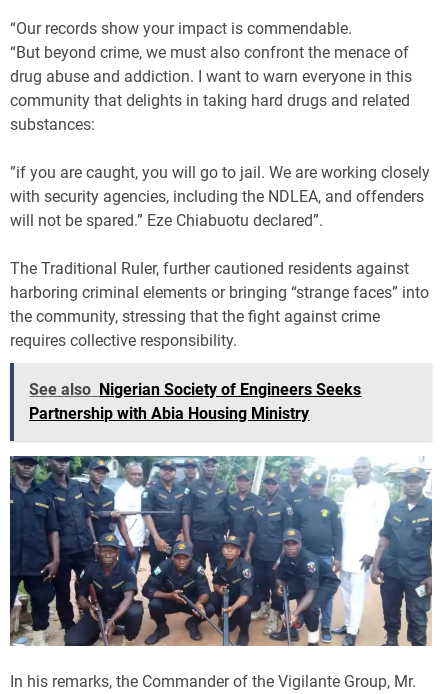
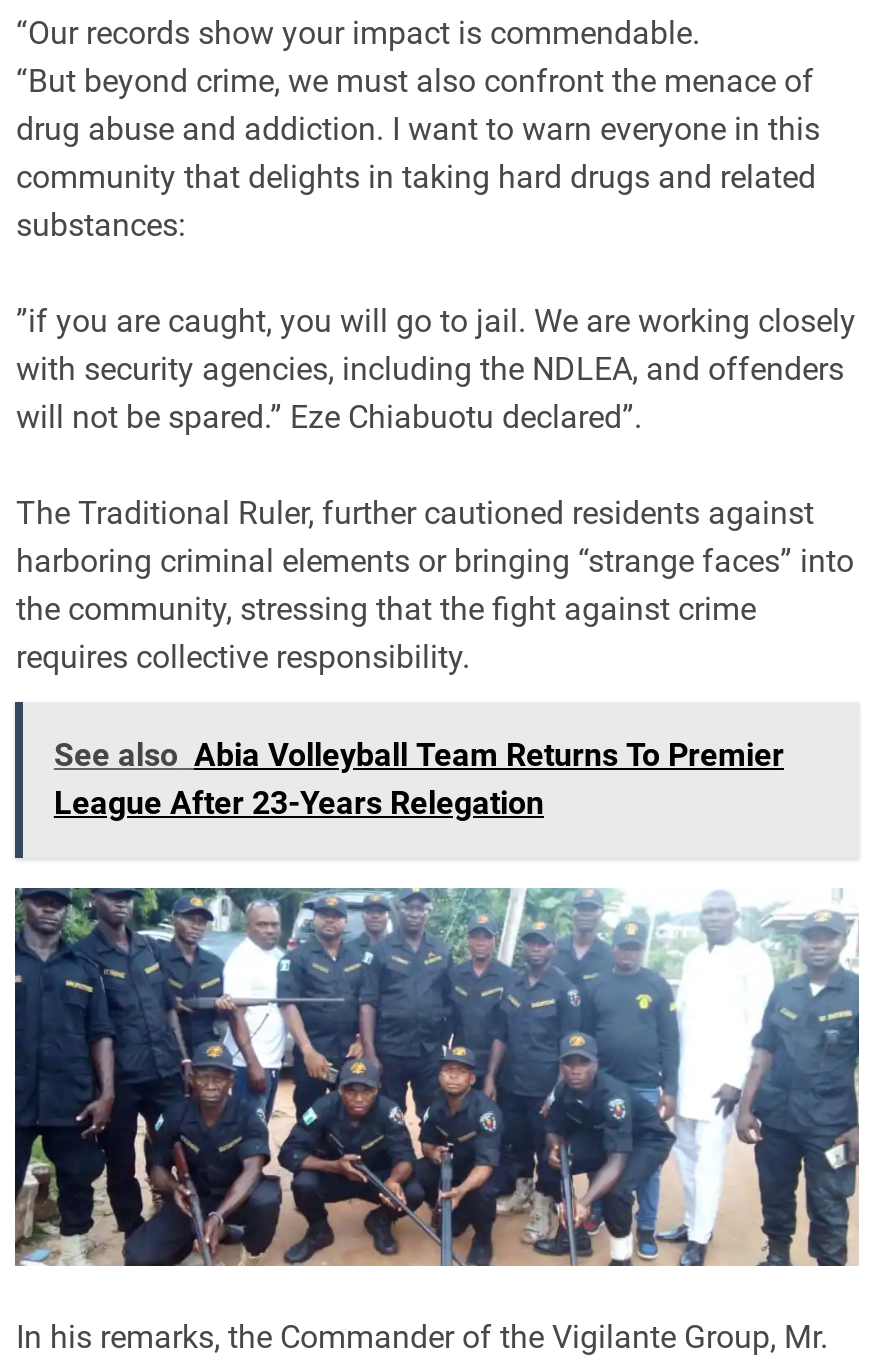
[29,380,361,423] See also Nigerian Society of Engineers Seeks | Partnership with Abia Housing Ministry -> [54,736,784,822] See also Abia Volleyball Team Returns To Premier | League After 23-Years Relegation

